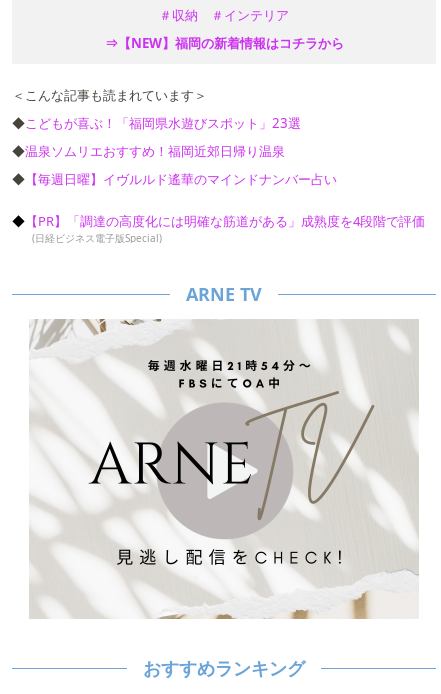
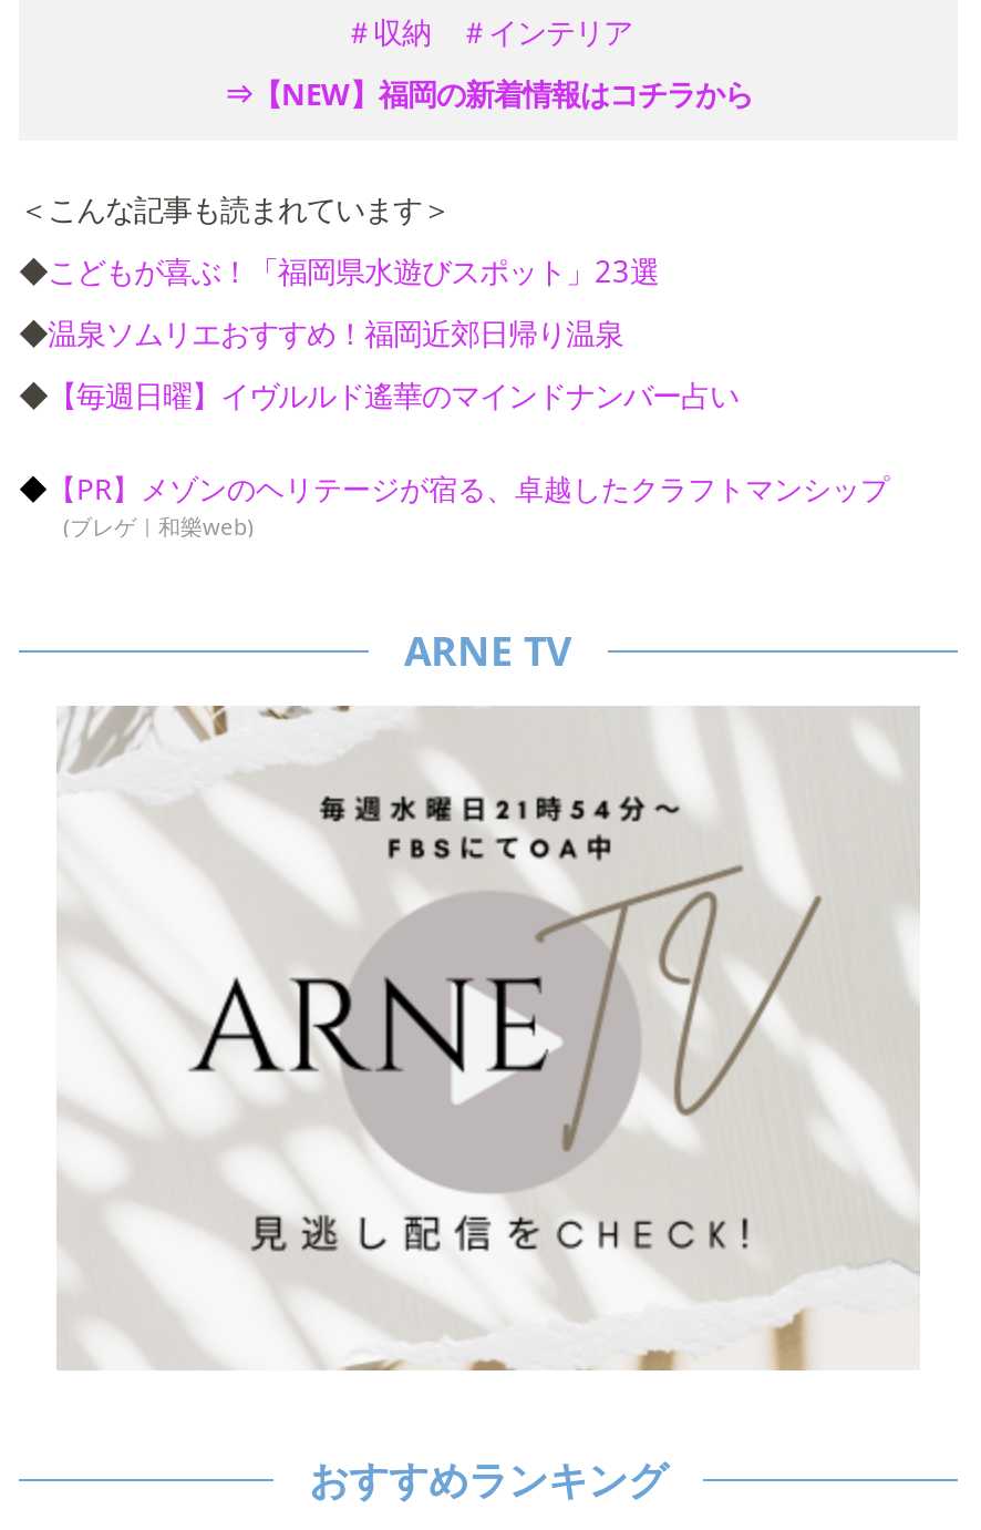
[25,212,425,245] 【PR】「調達の高度化には明確な筋道がある」成熟度を4段階で評価 | (日経ビジネス電子版Special) -> [48,468,889,542] 【PR】メゾンのヘリテージが宿る、卓越したクラフトマンシップ | (ブレゲ｜和樂web)

